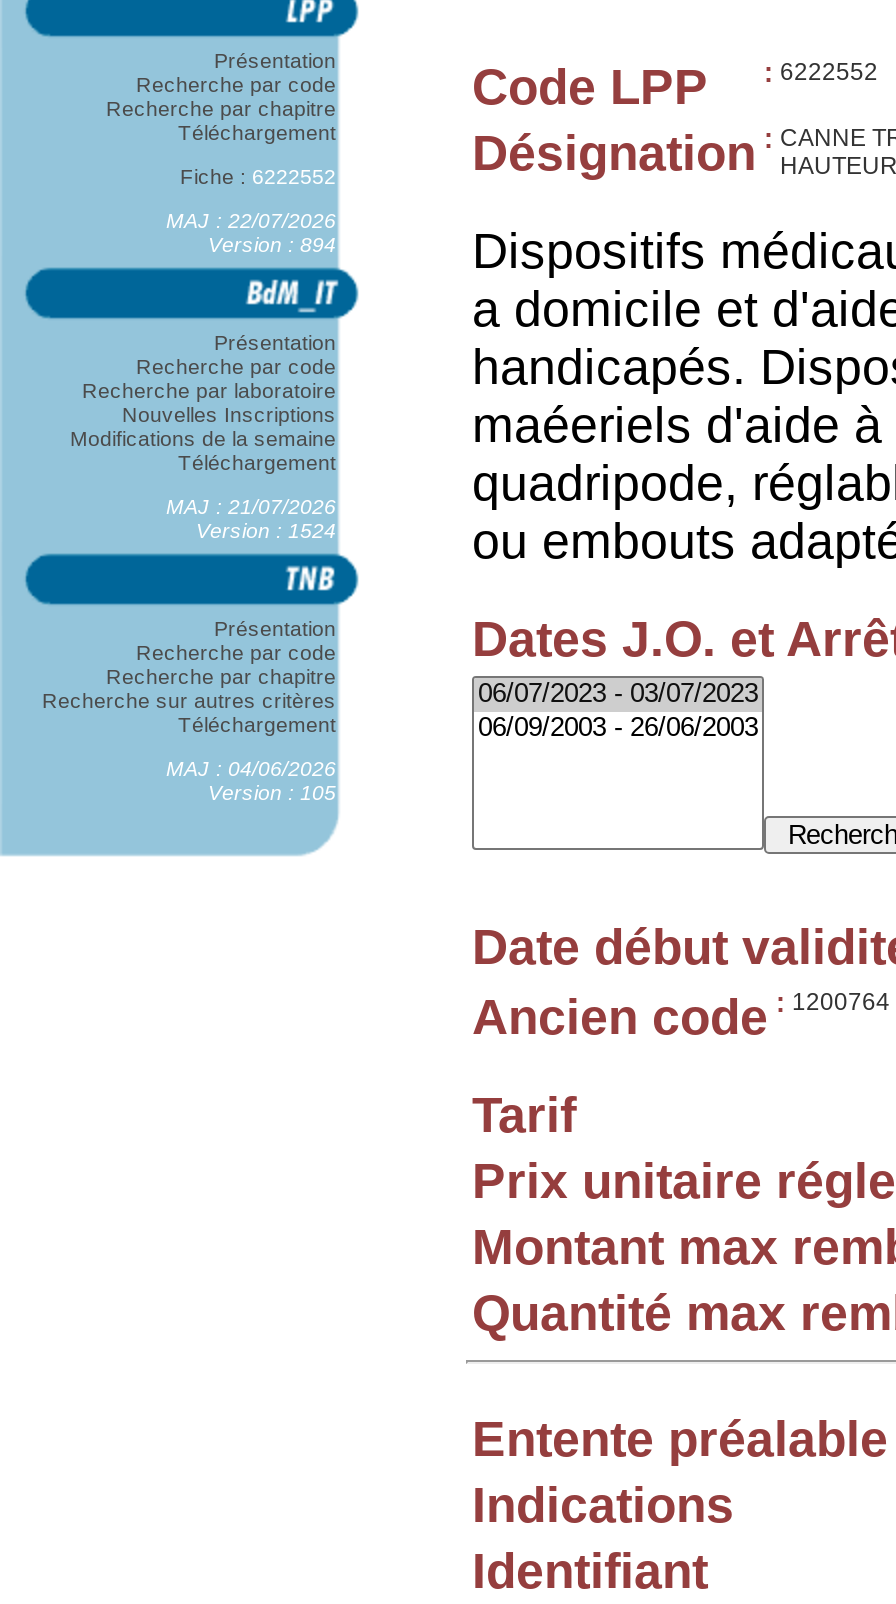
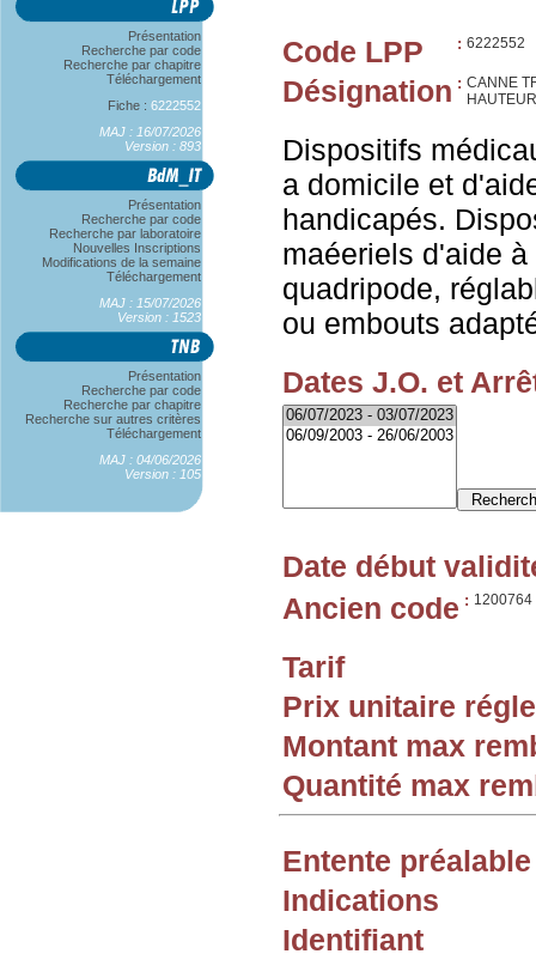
[166,208,336,232] MAJ : 22/07/2026 -> [99,124,201,139] MAJ : 16/07/2026
[208,232,336,256] Version : 894 -> [124,139,201,153] Version : 893
[166,494,336,518] MAJ : 21/07/2026 -> [99,296,201,310] MAJ : 15/07/2026
[196,518,336,542] Version : 1524 -> [117,310,201,324] Version : 1523

